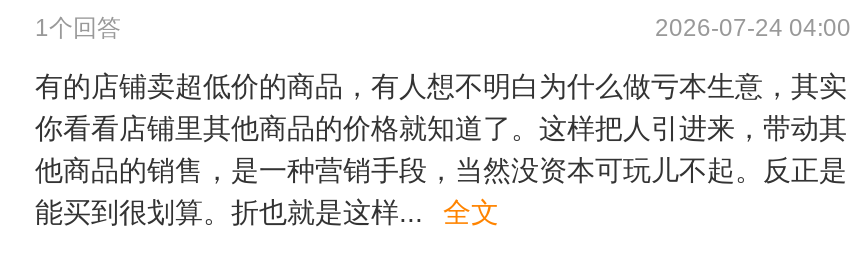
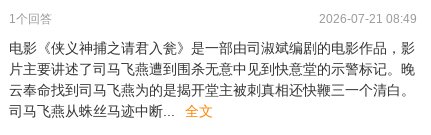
[655,14,851,42] 2026-07-24 04:00 -> [319,12,417,26] 2026-07-21 08:49
[35,70,847,228] 有的店铺卖超低价的商品，有人想不明白为什么做亏本生意，其实 | 你看看店铺里其他商品的价格就知道了。这样把人引进来，带动其 | 他商品的销售，是一种营销手段，当然没资本可玩儿不起。反正是 | 能买到很划算。折也就是这样... -> [9,40,415,119] 电影《侠义神捕之请君入瓮》是一部由司淑斌编剧的电影作品，影 | 片主要讲述了司马飞燕遭到围杀无意中见到快意堂的示警标记。晚 | 云奉命找到司马飞燕为的是揭开堂主被刺真相还快鞭三一个清白。 | 司马飞燕从蛛丝马迹中断...

